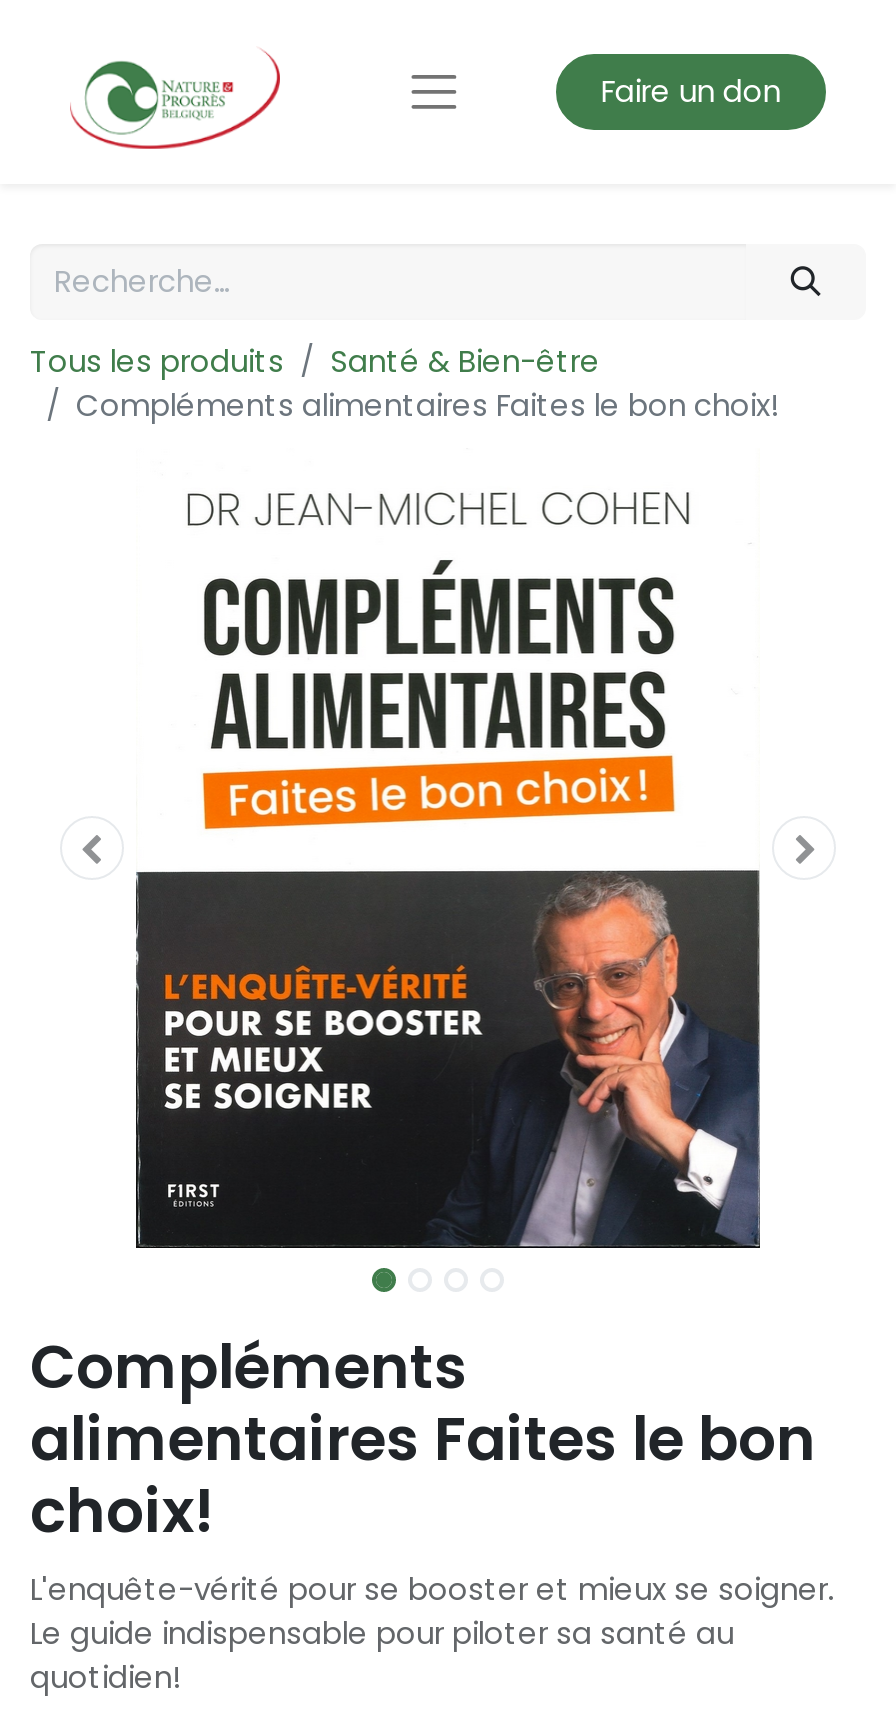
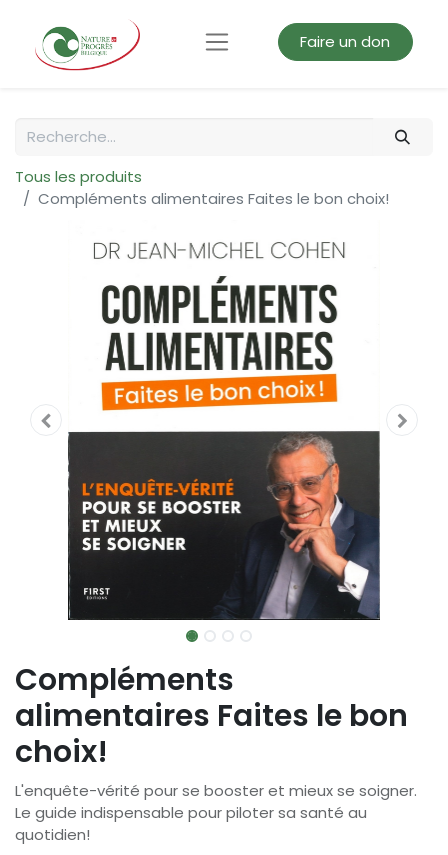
[330,341,600,383] Santé & Bien-être -> none

